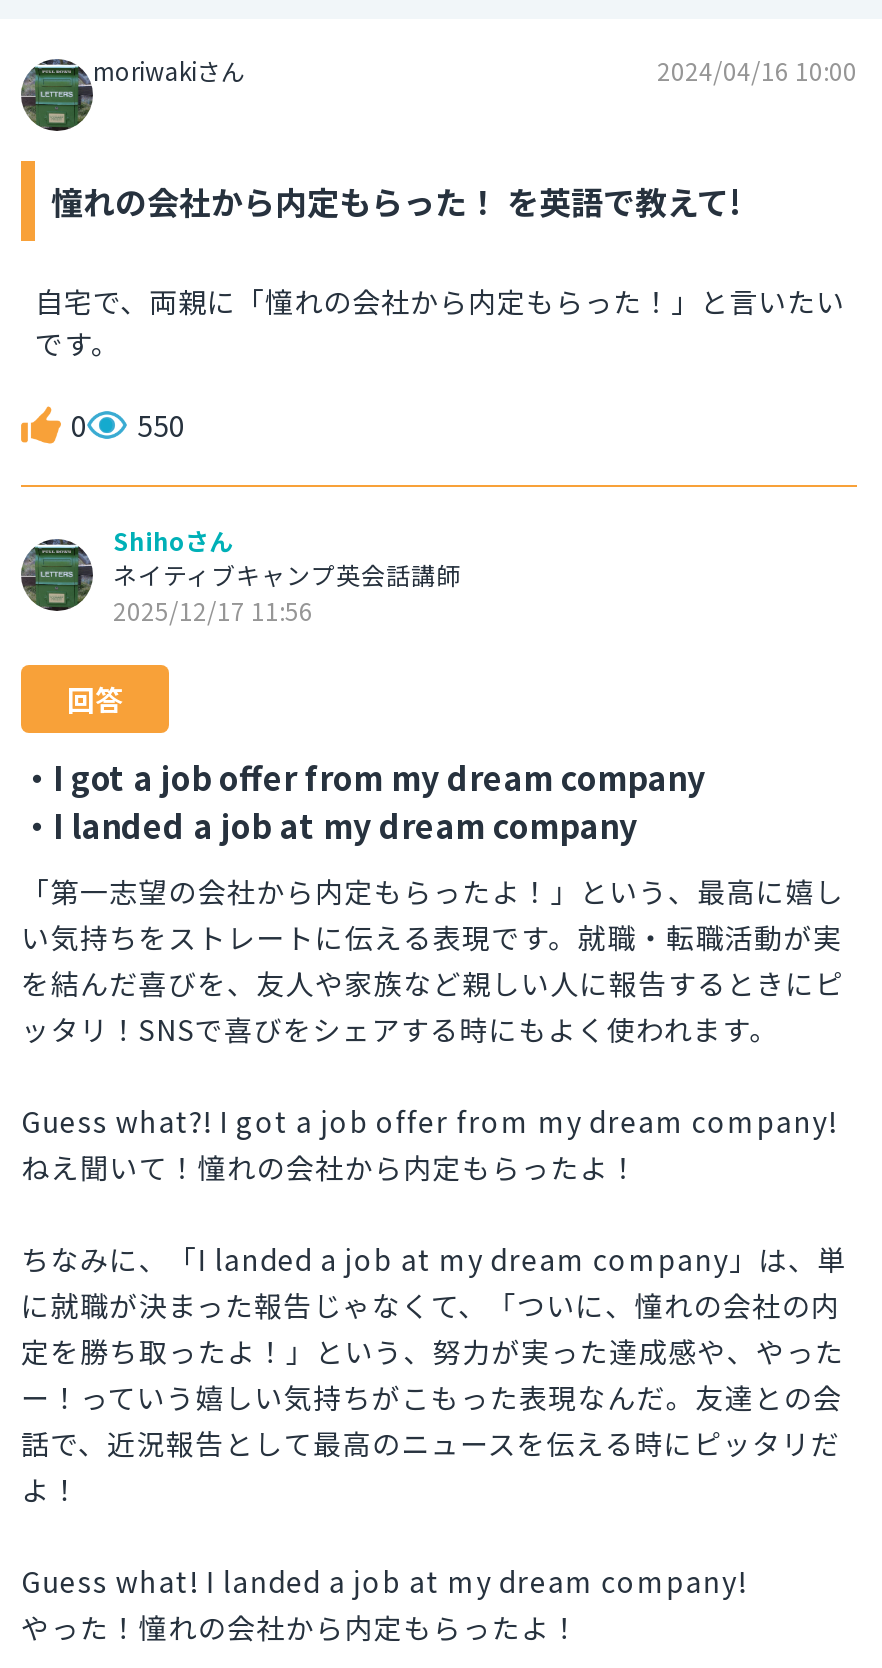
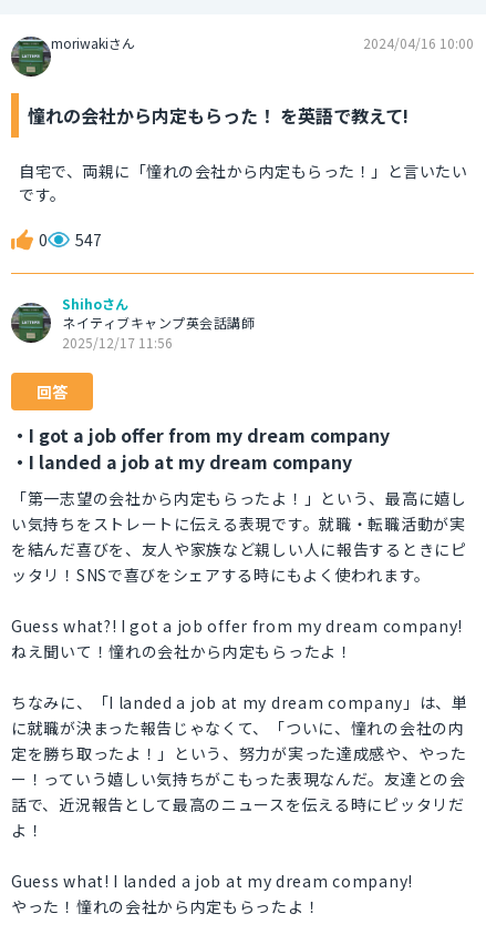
[71,406,185,446] 0 550 -> [39,229,102,251] 0 547

